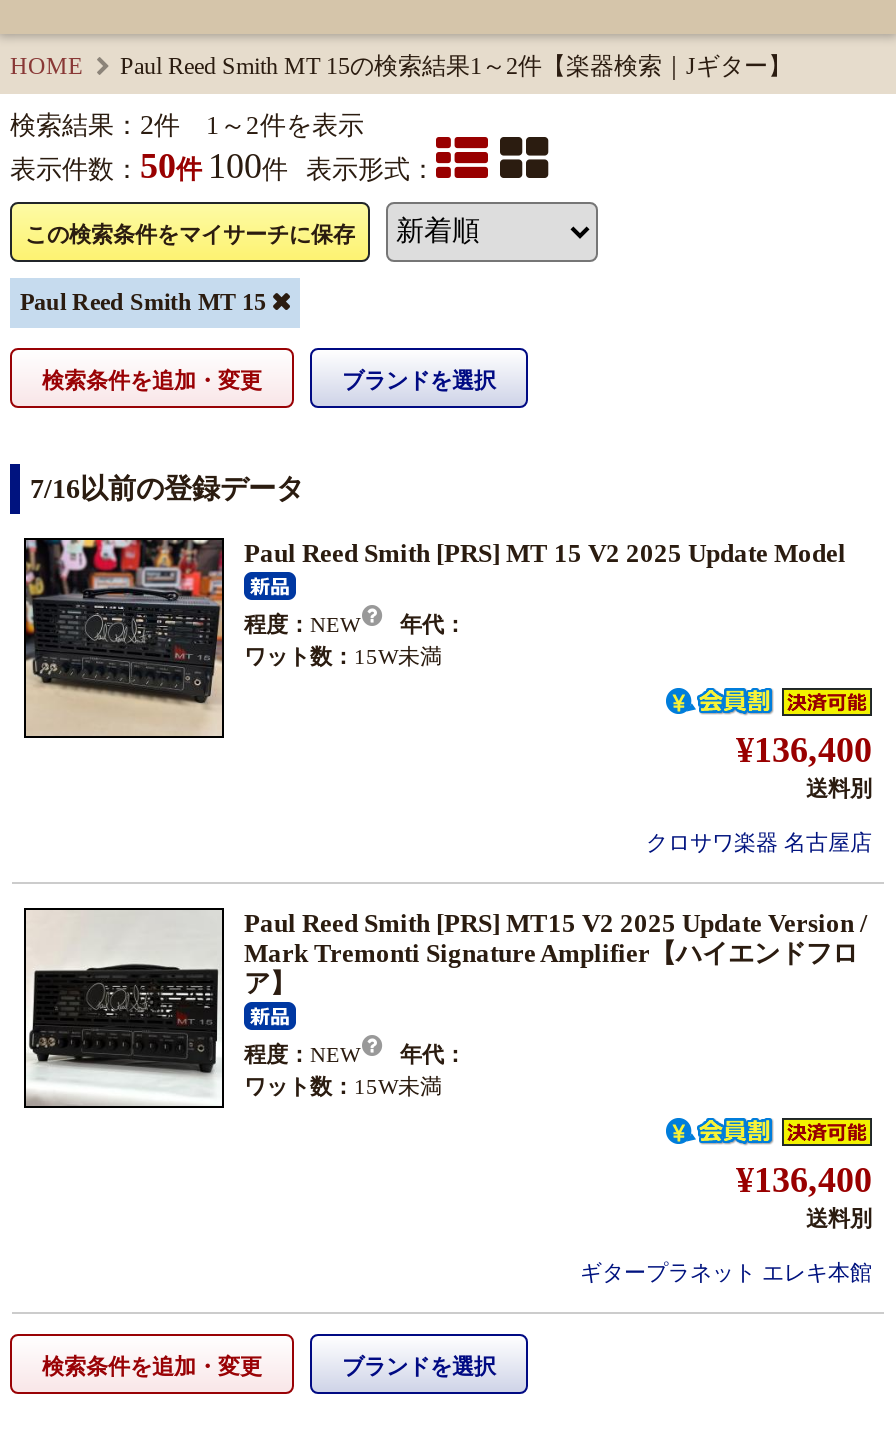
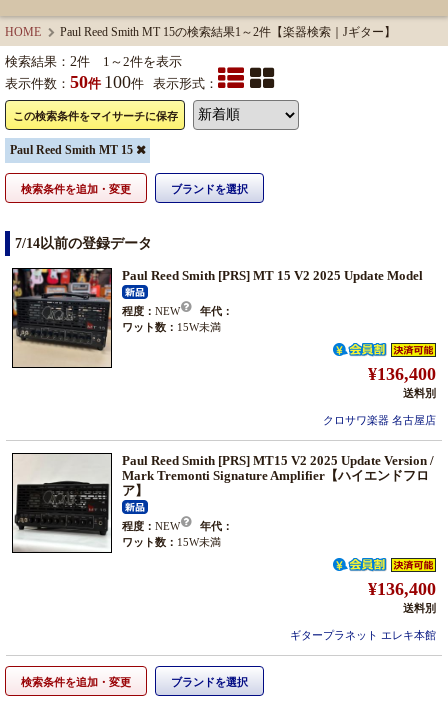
[30,474,304,504] 7/16以前の登録データ -> [15,236,152,251] 7/14以前の登録データ

